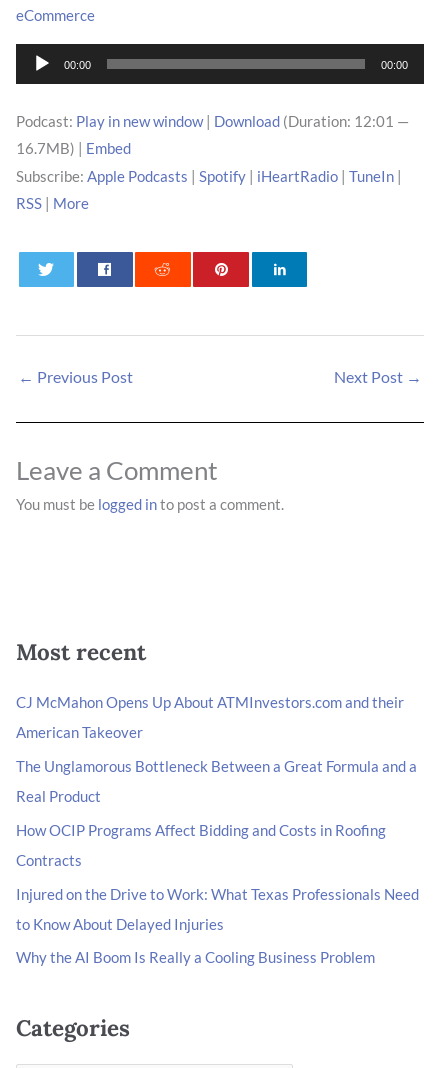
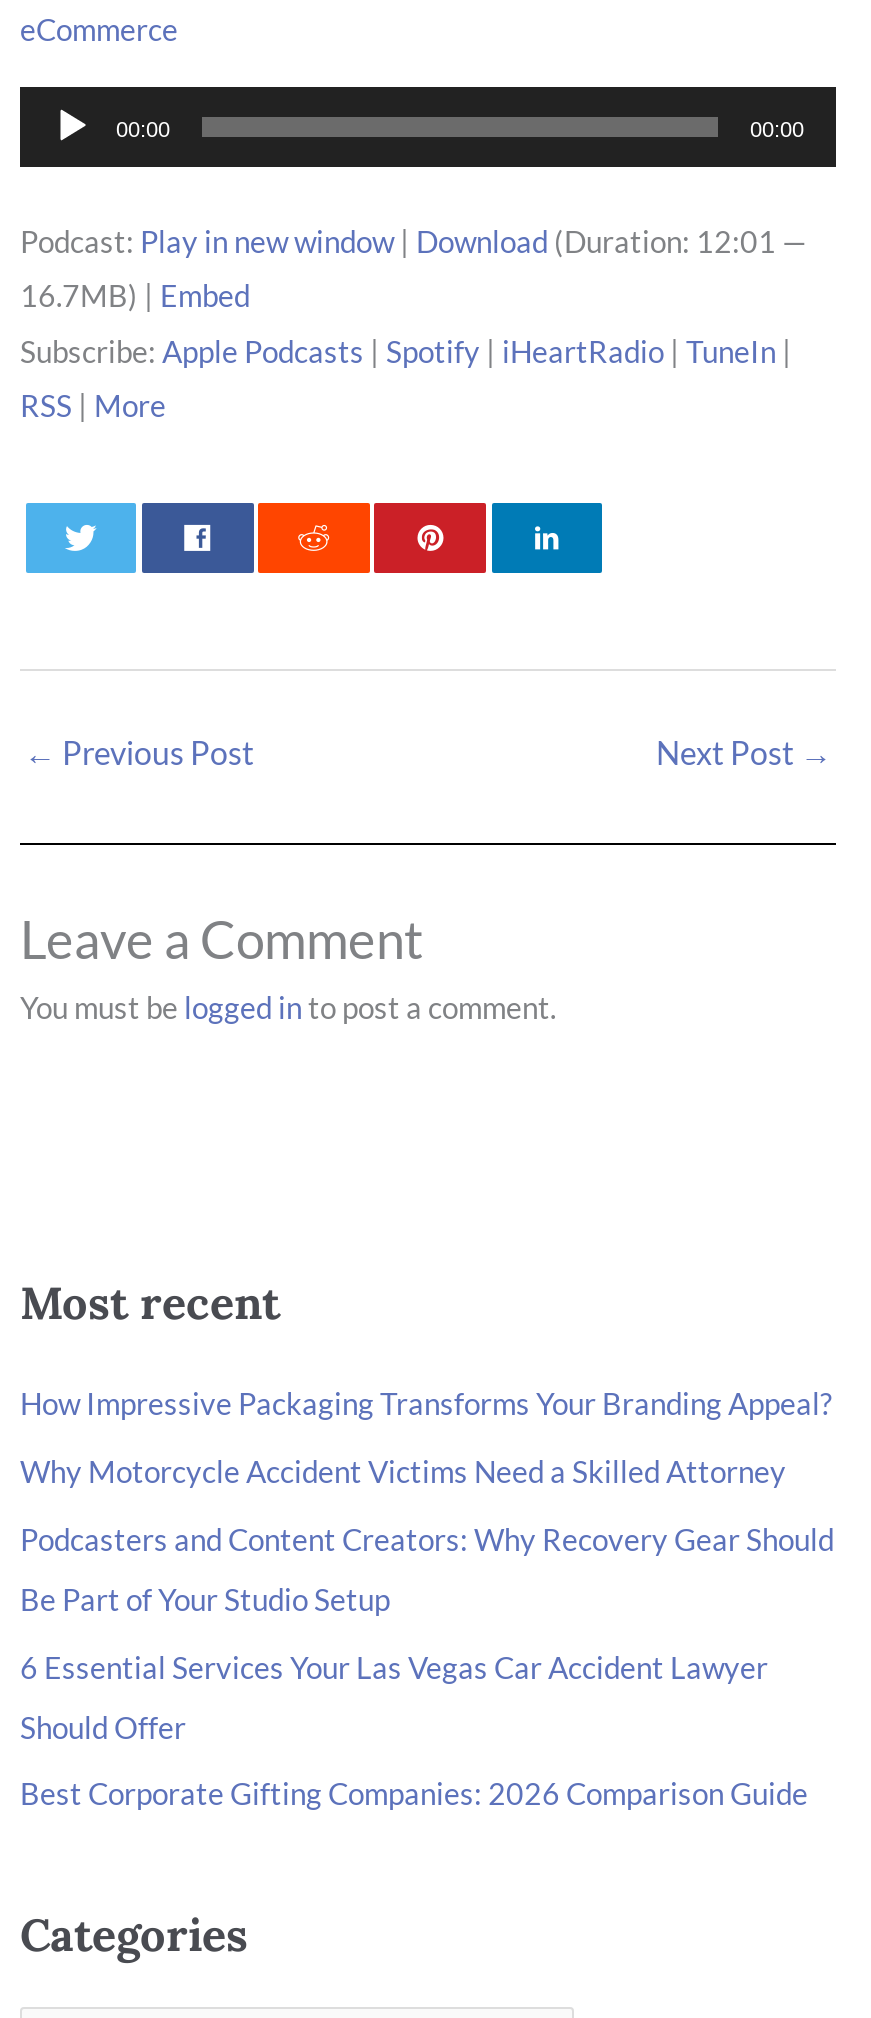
[16,693,419,966] CJ McMahon Opens Up About ATMInvestors.com and their | American Takeover | The Unglamorous Bottleneck Between a Great Formula and a | Real Product | How OCIP Programs Affect Bidding and Costs in Roofing | Contracts | Injured on the Drive to Work: What Texas Professionals Need | to Know About Delayed Injuries | Why the AI Boom Is Really a Cooling Business Problem -> [20,1386,834,1812] How Impressive Packaging Transforms Your Branding Appeal? | Why Motorcycle Accident Victims Need a Skilled Attorney | Podcasters and Content Creators: Why Recovery Gear Should | Be Part of Your Studio Setup | 6 Essential Services Your Las Vegas Car Accident Lawyer | Should Offer | Best Corporate Gifting Companies: 2026 Comparison Guide

